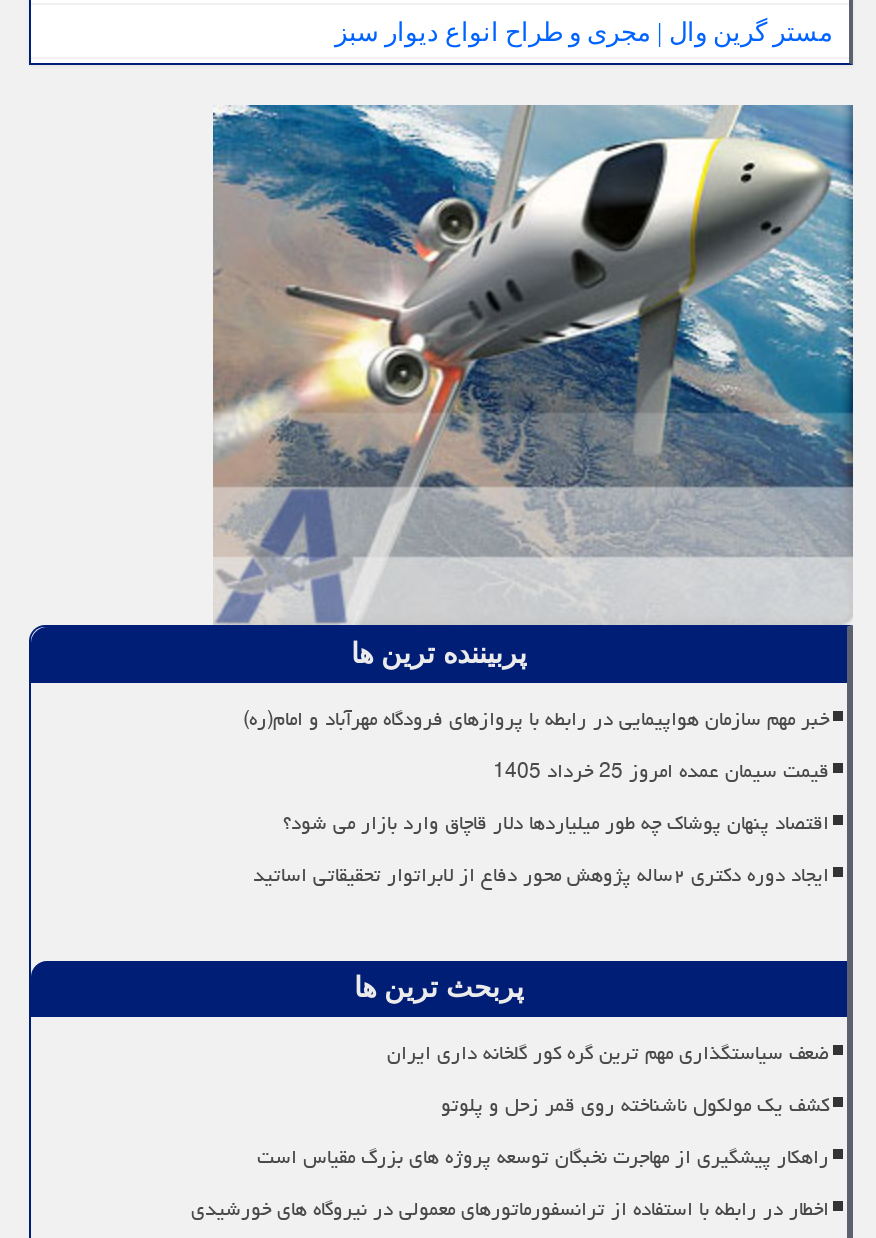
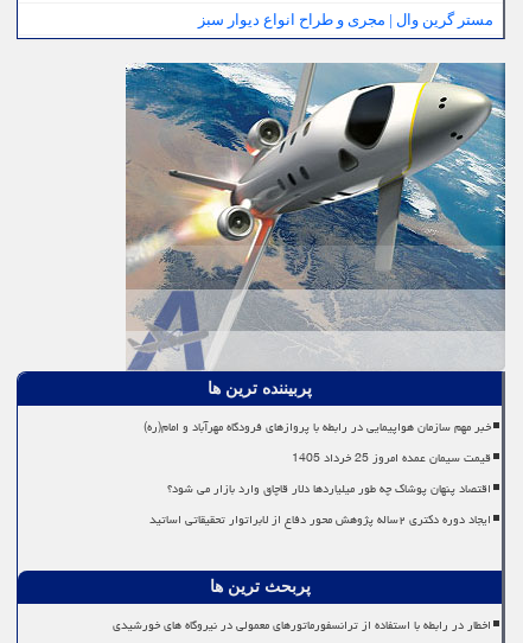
[257,1033,829,1177] ضعف سیاستگذاری مهم ترین گره کور گلخانه داری ایران | کشف یک مولکول ناشناخته روی قمر زحل و پلوتو | راهکار پیشگیری از مهاجرت نخبگان توسعه پروژه های بزرگ مقیاس است -> none

